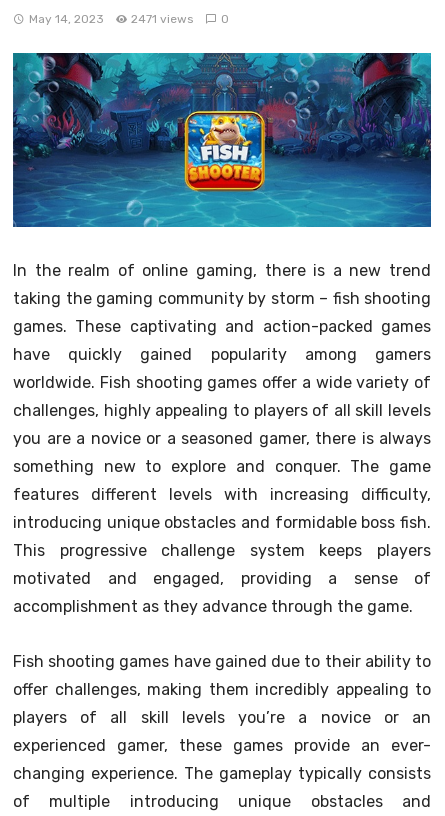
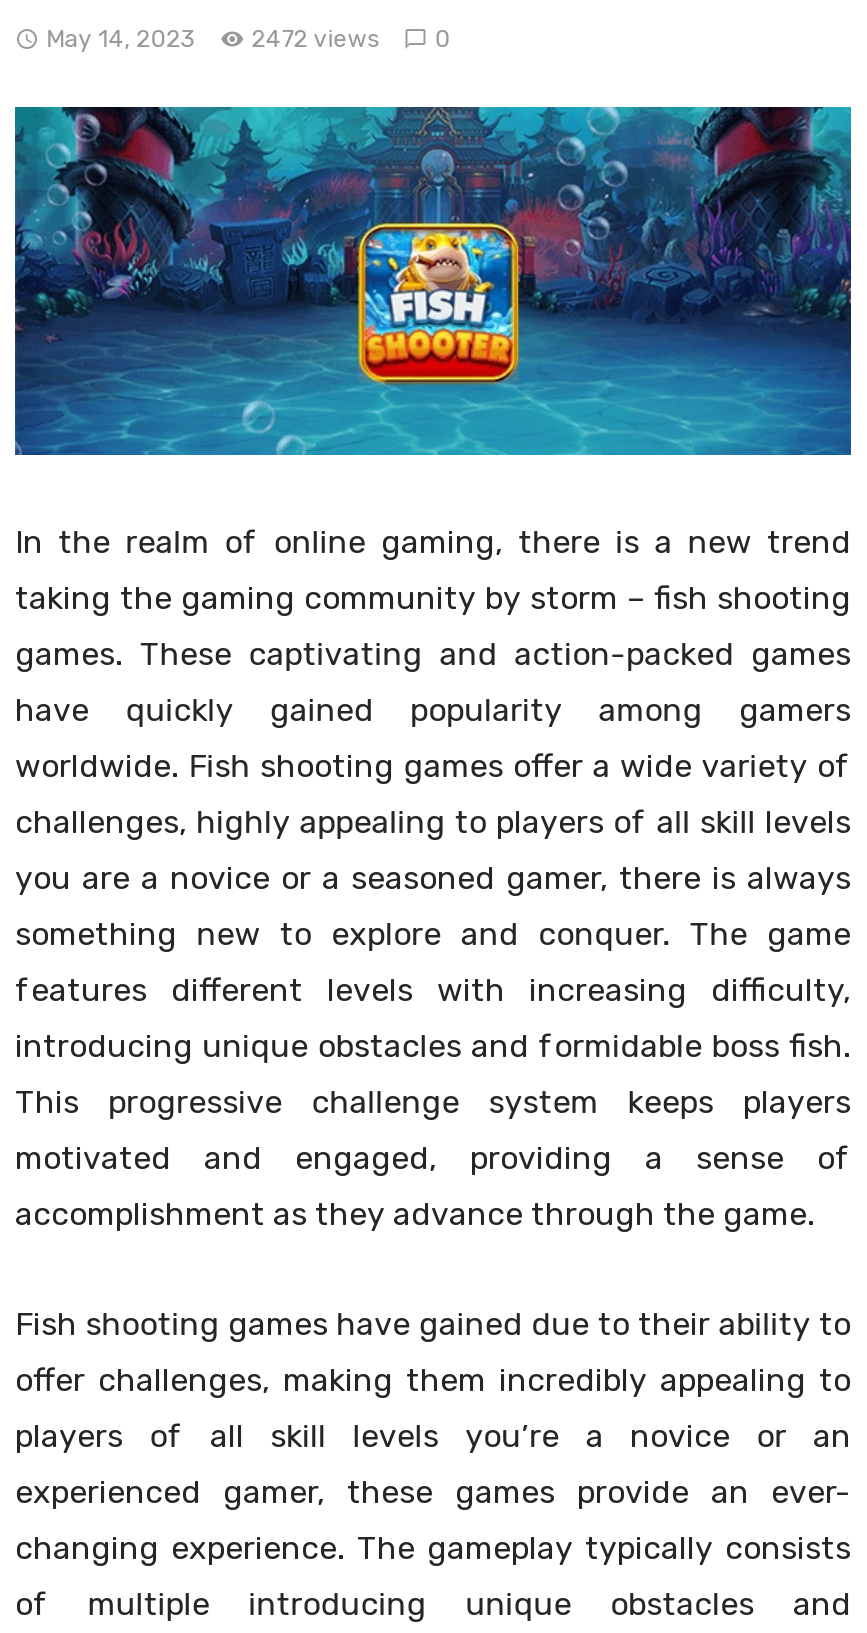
[29,12,229,26] May 14, 2023 2471 views 0 -> [46,25,451,53] May 14, 2023 2472 views 0

